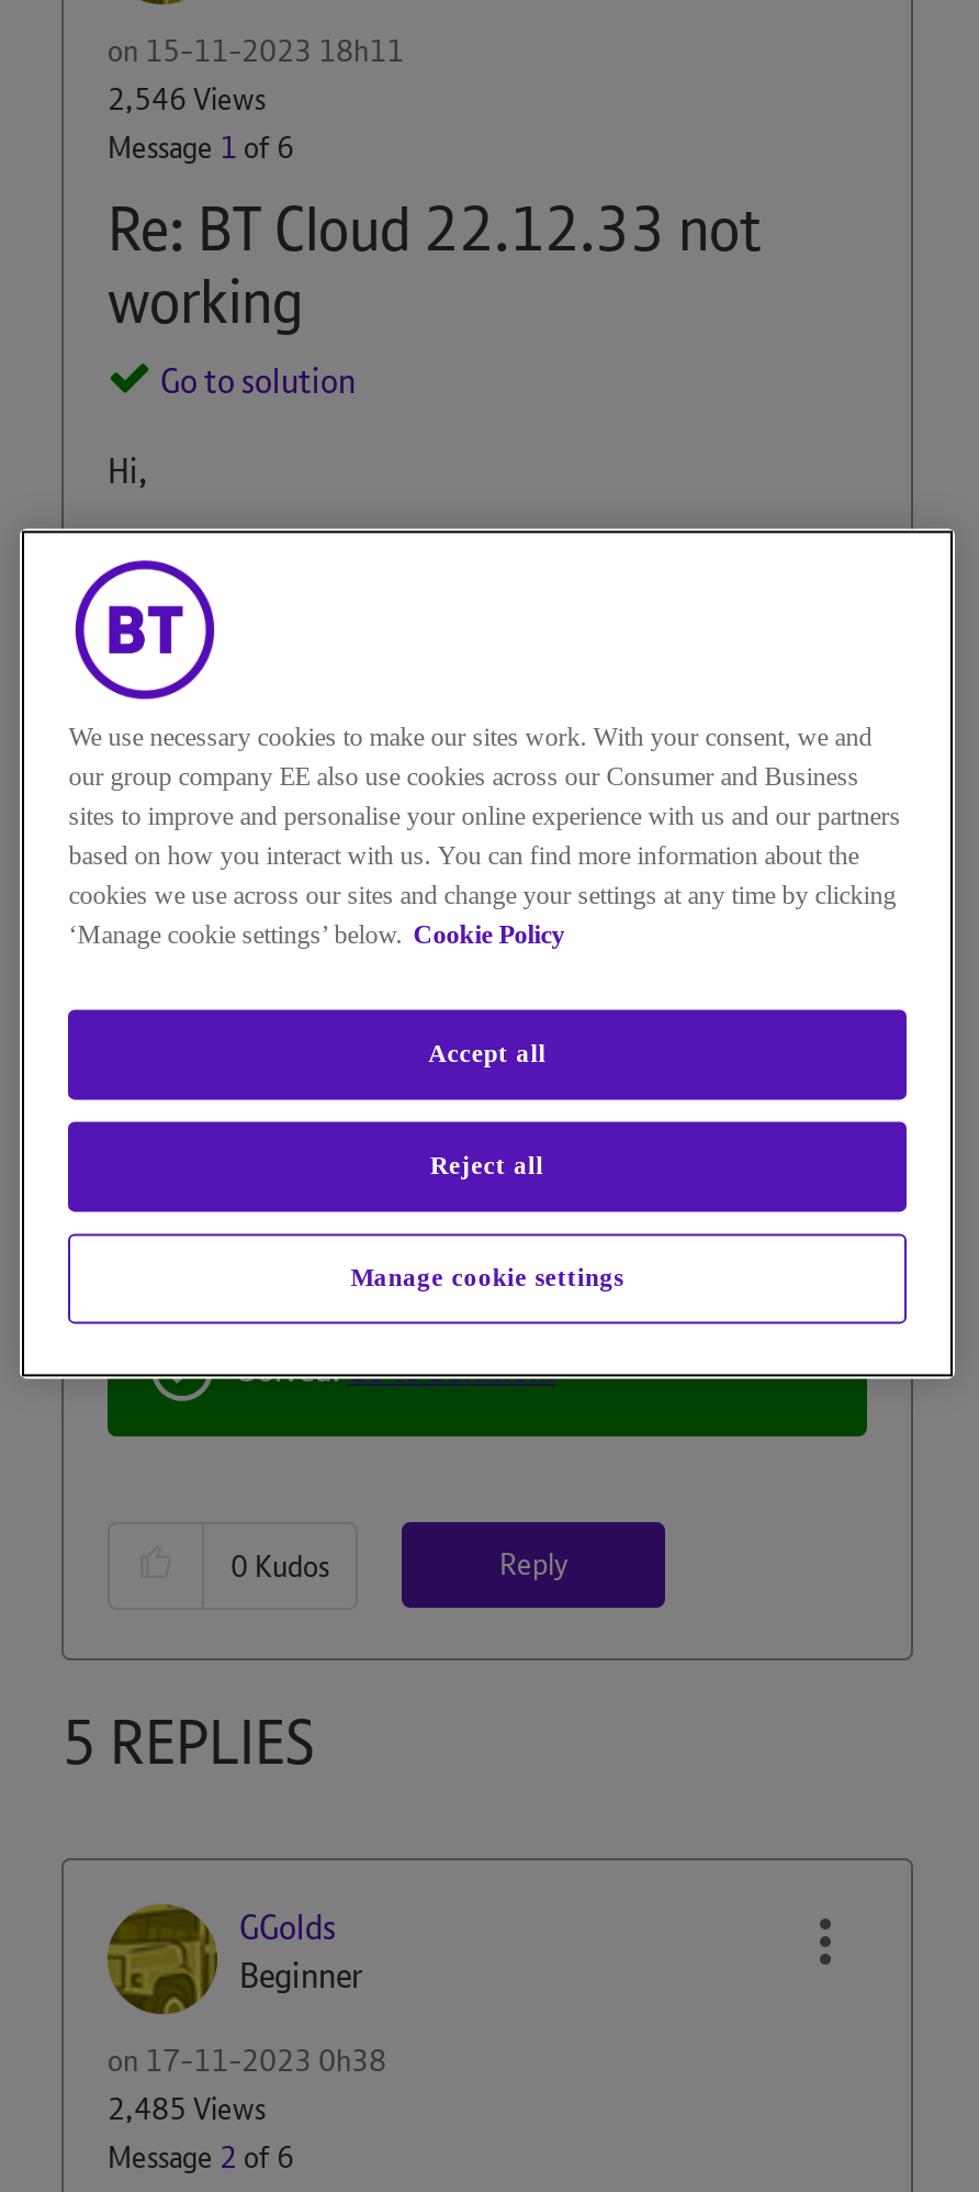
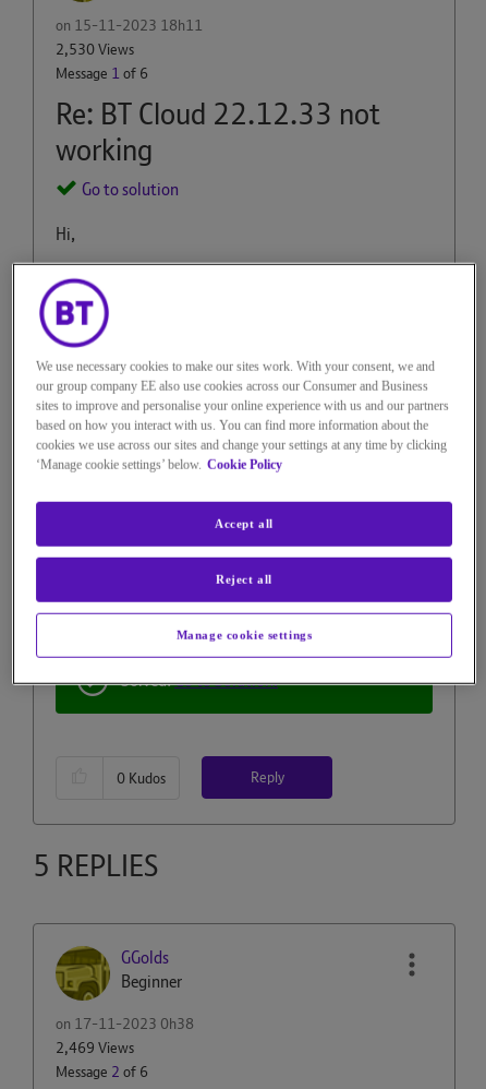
[108,79,266,119] 2,546 Views -> [56,39,134,59] 2,530 Views
[108,2088,266,2127] 2,485 Views -> [56,1037,134,1057] 2,469 Views

